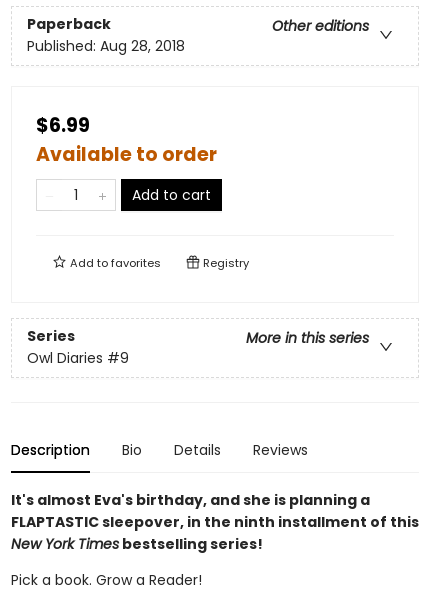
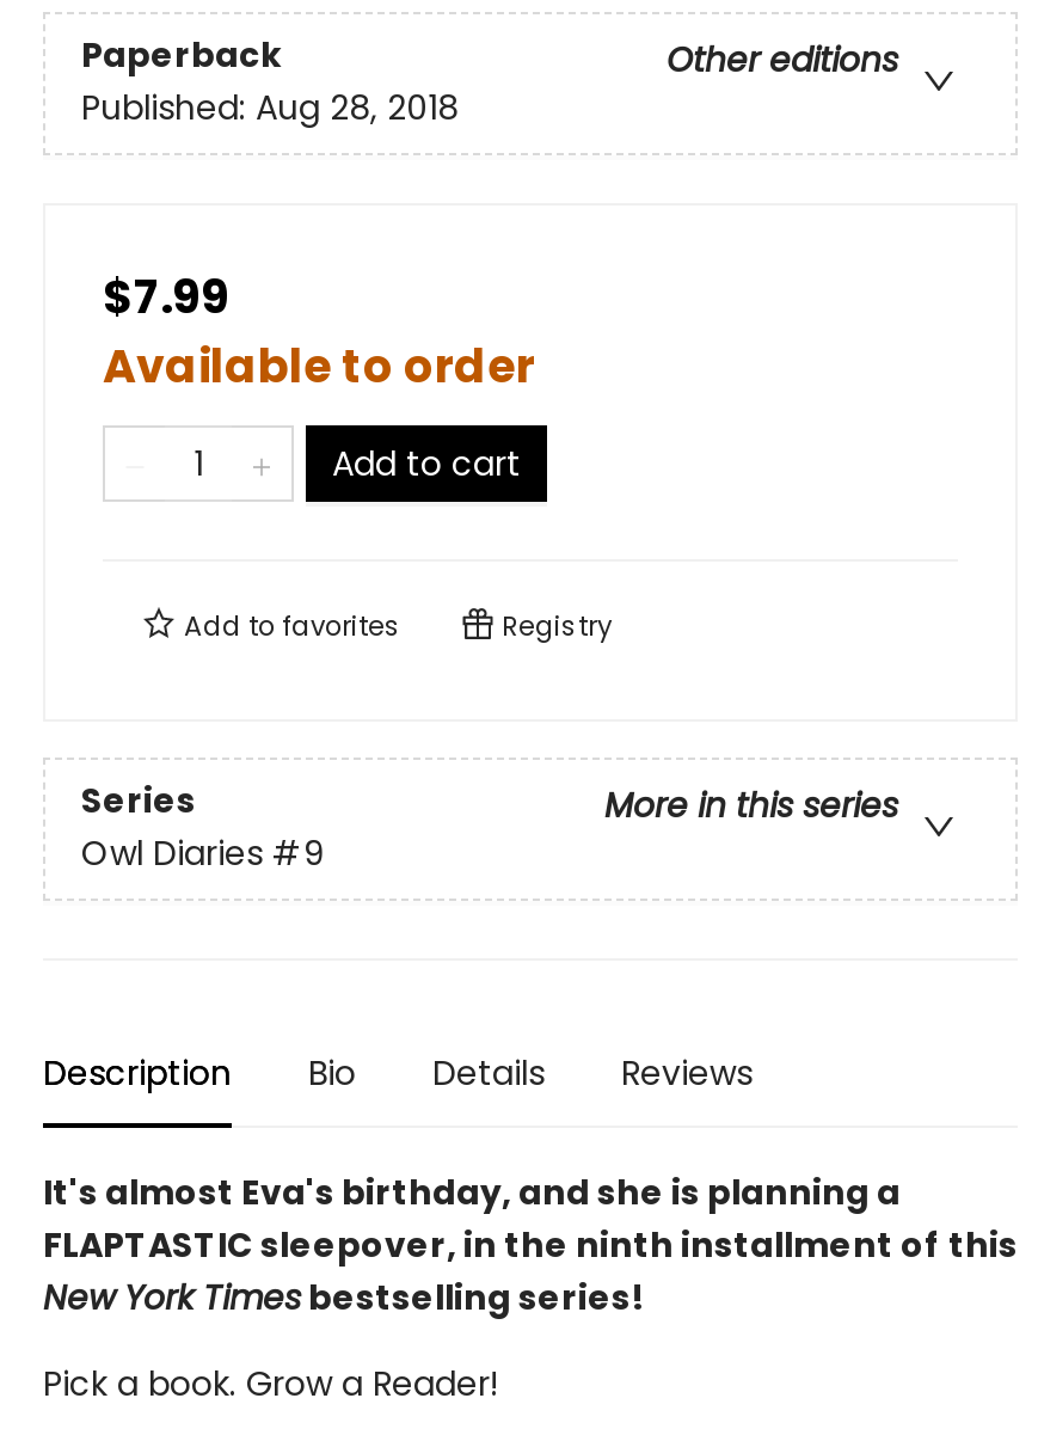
[36,112,90,139] $6.99 -> [103,265,229,330] $7.99

